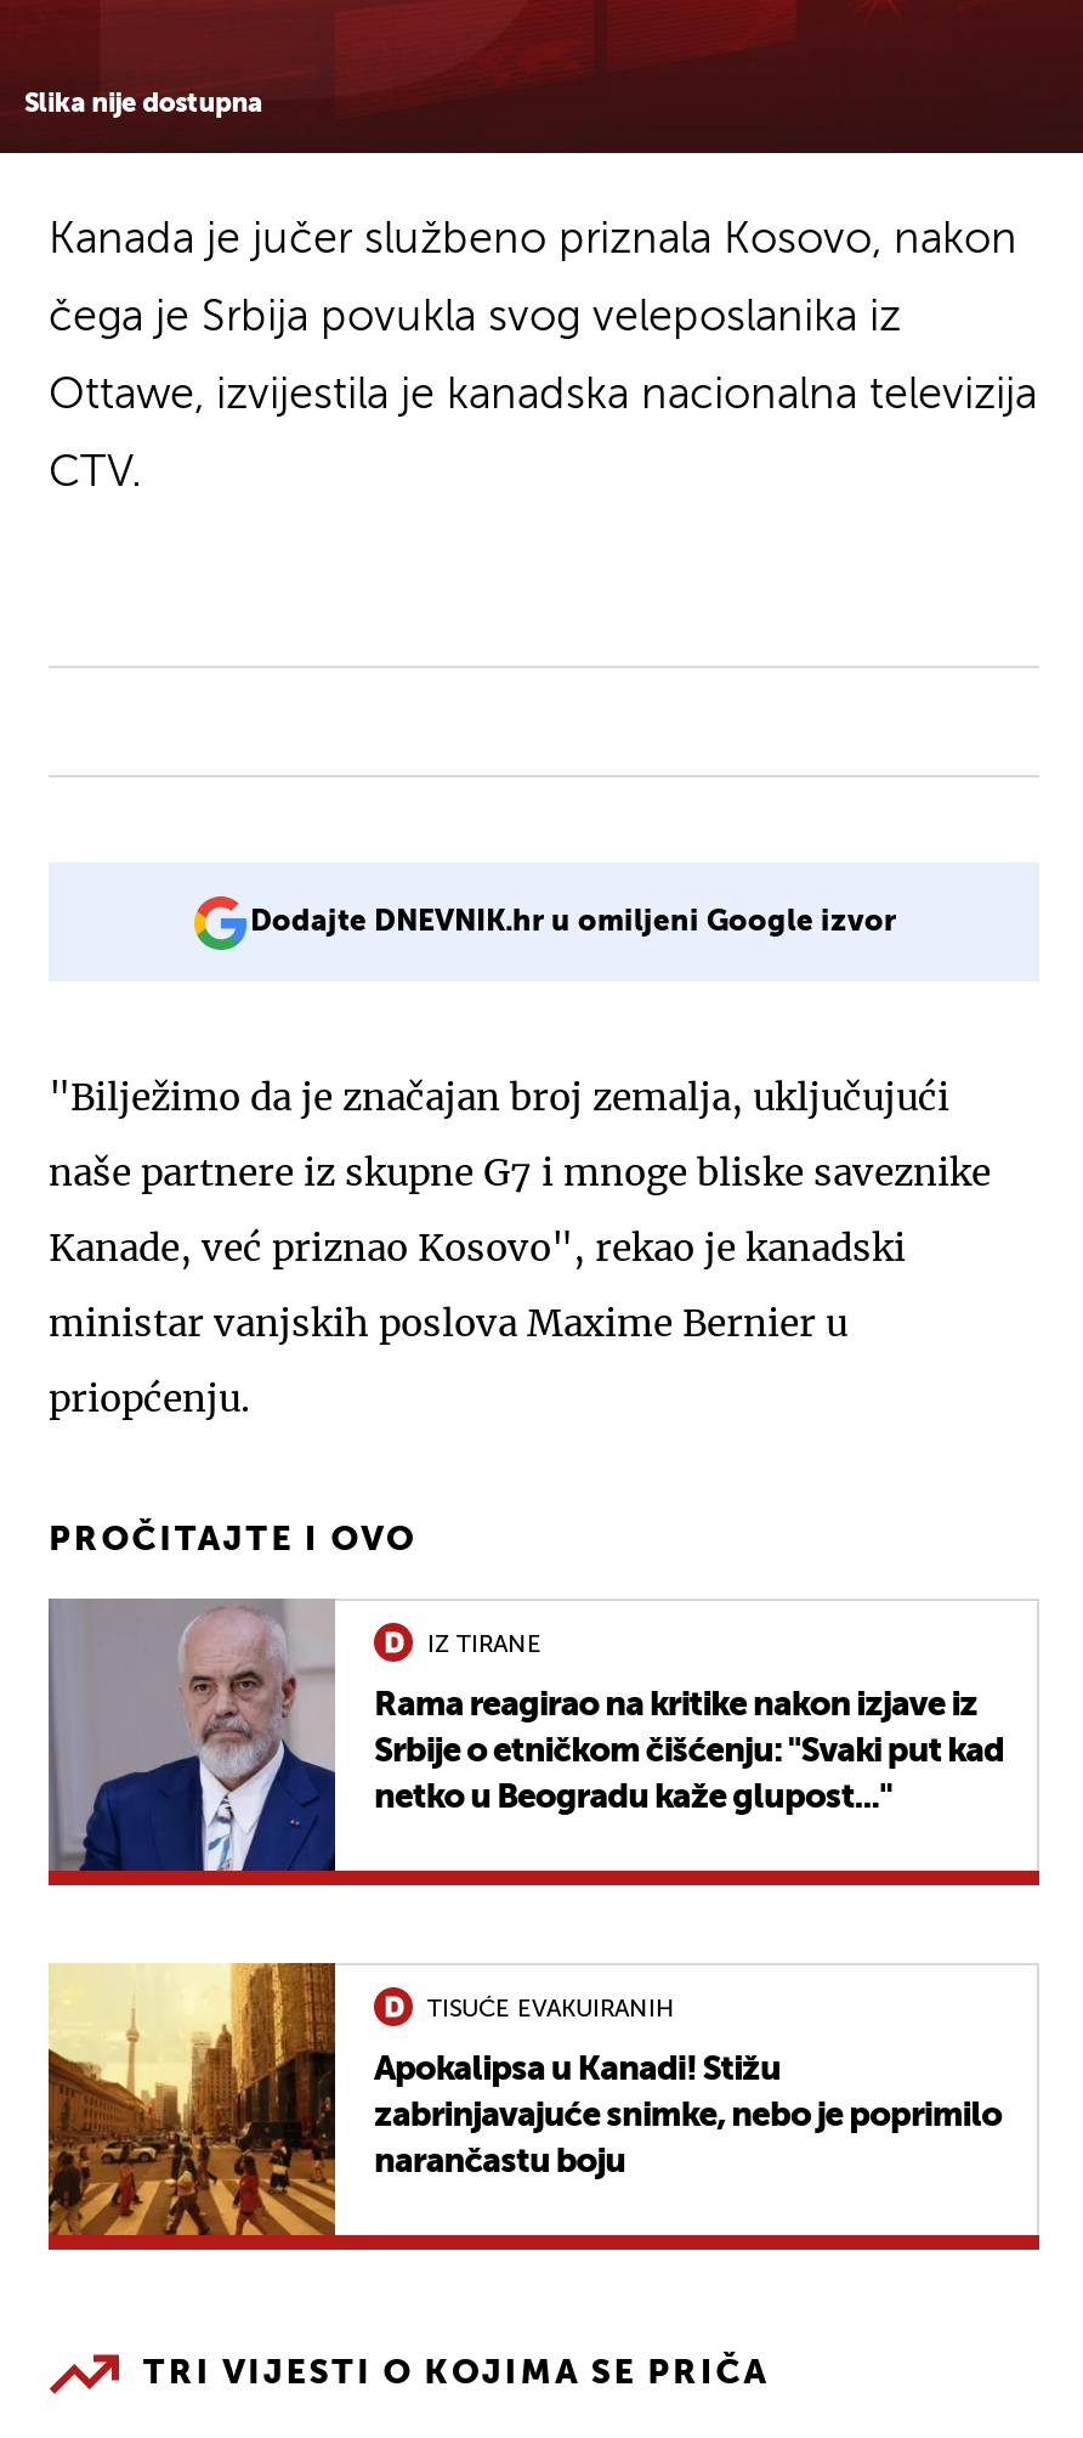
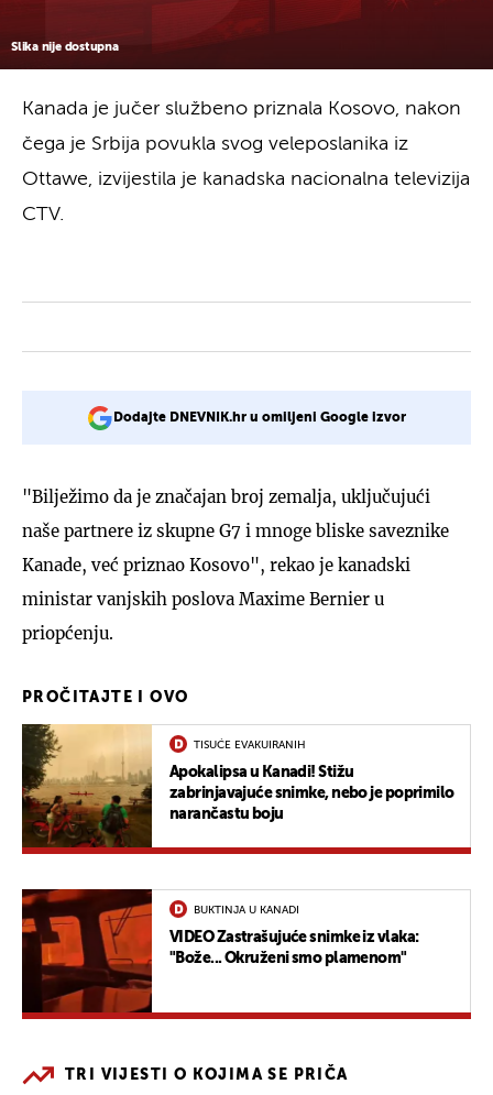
[46,1599,338,1873] [image] -> [21,724,153,847] [image]
[374,1632,1004,1814] IZ TIRANE | Rama reagirao na kritike nakon izjave iz | Srbije o etničkom čišćenju: "Svaki put kad | netko u Beogradu kaže glupost..." -> none
[46,1963,338,2238] [image] -> [21,888,153,1014] [image]
moved [374,1996,1002,2179] -> [169,739,454,822]: TISUĆE EVAKUIRANIH | Apokalipsa u Kanadi! Stižu | zabrinjavajuće snimke, nebo je poprimilo | narančastu boju
none -> [169,904,419,966] BUKTINJA U KANADI | VIDEO Zastrašujuće snimke iz vlaka: | "Bože... Okruženi smo plamenom"

